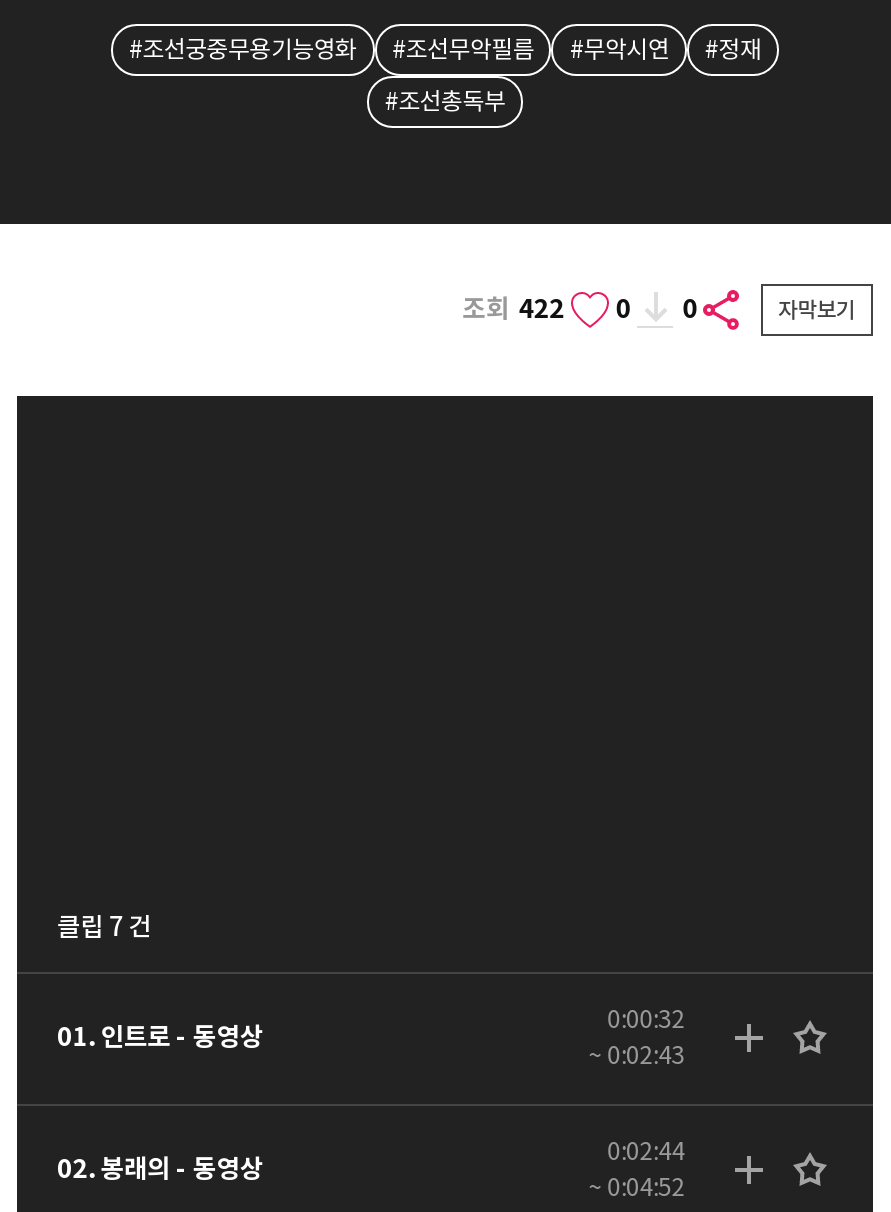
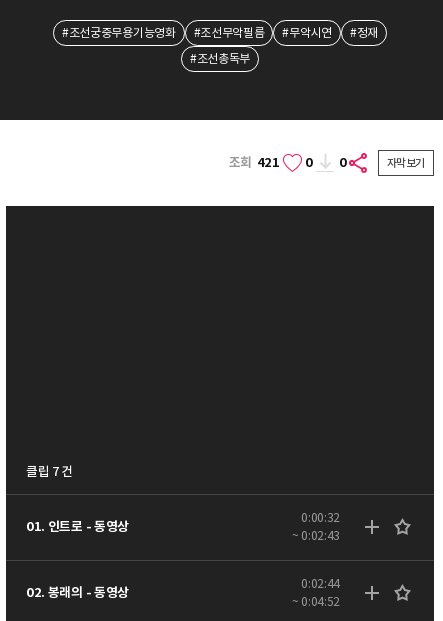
[462,293,698,327] 조회 422 0 0 -> [229,154,346,171] 조회 421 0 0

